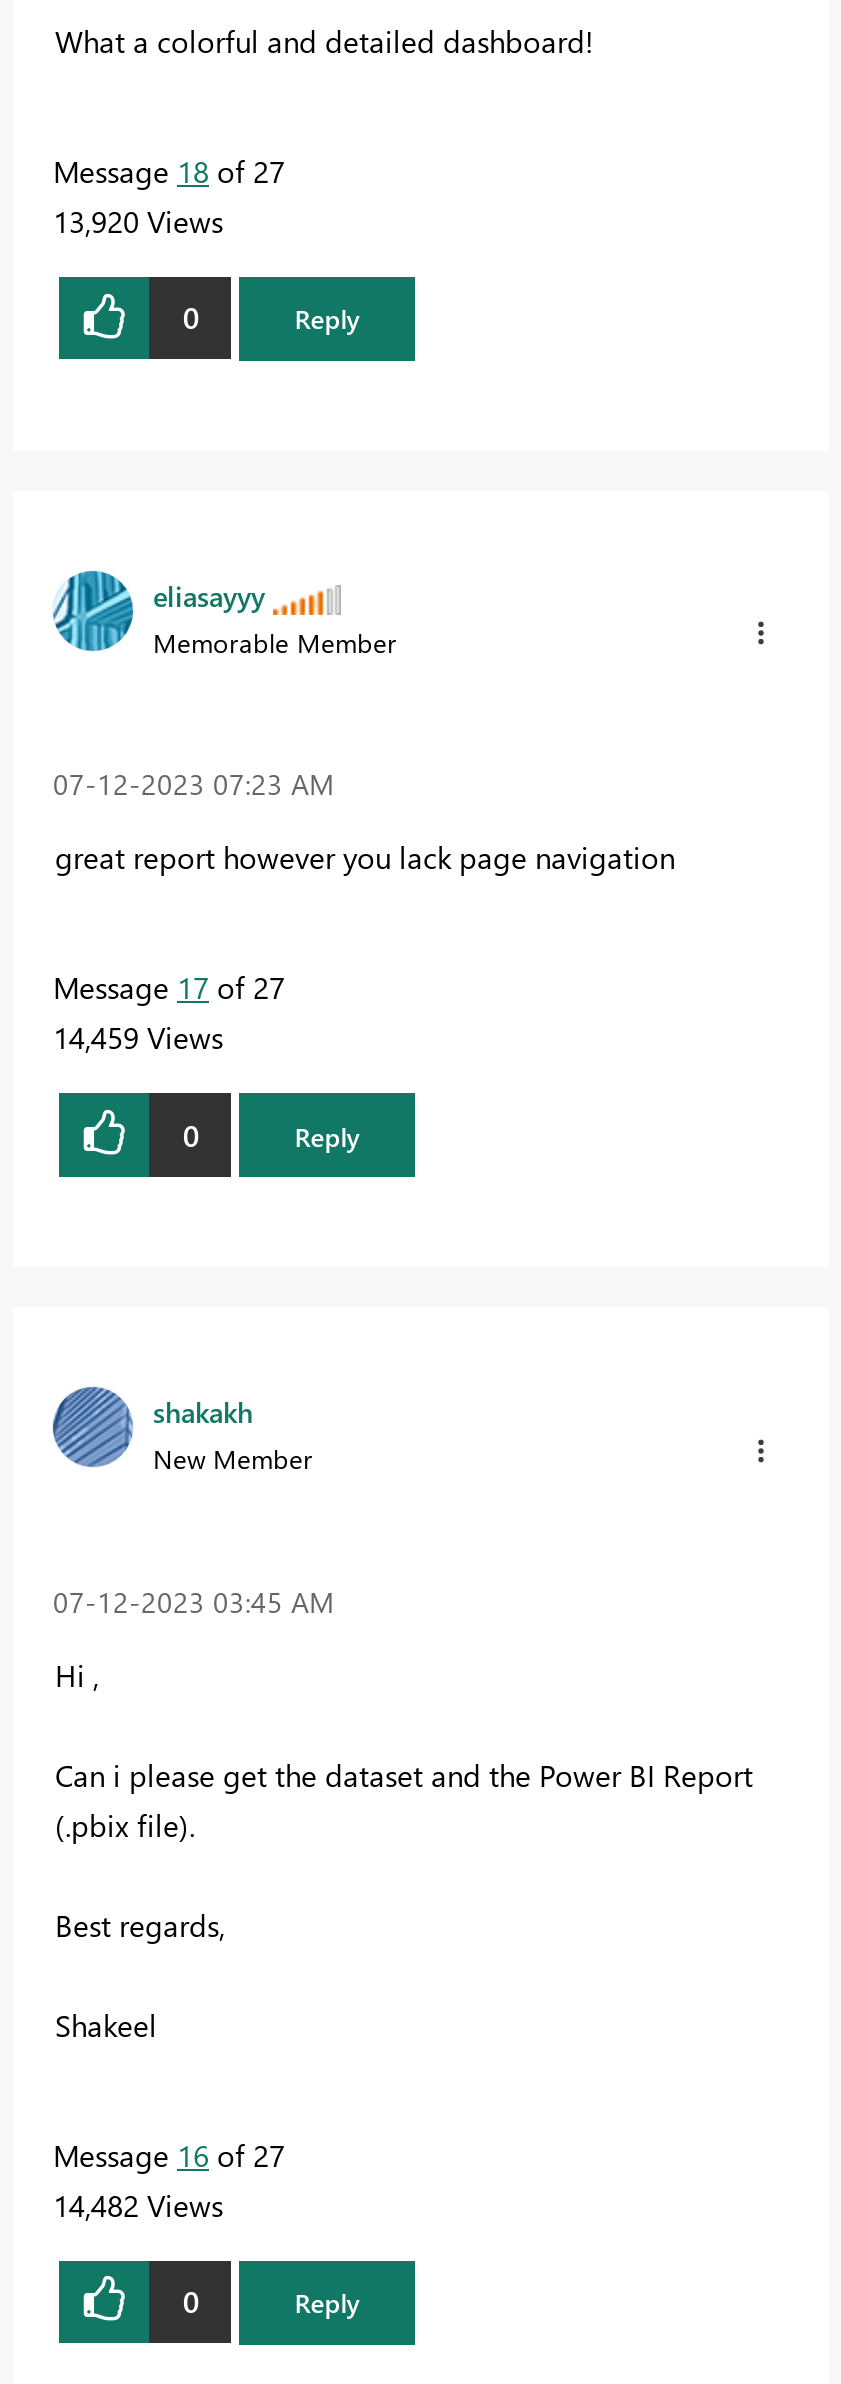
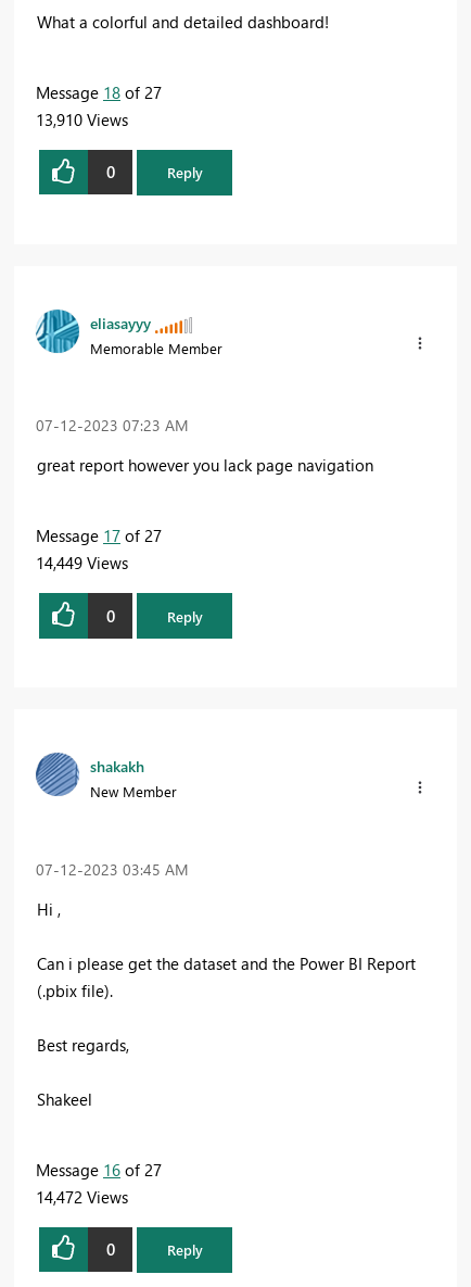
[53,201,223,241] 13,920 Views -> [36,108,128,130] 13,910 Views
[53,1017,223,1057] 14,459 Views -> [36,552,128,574] 14,449 Views
[53,2184,223,2224] 14,482 Views -> [36,1186,128,1207] 14,472 Views

